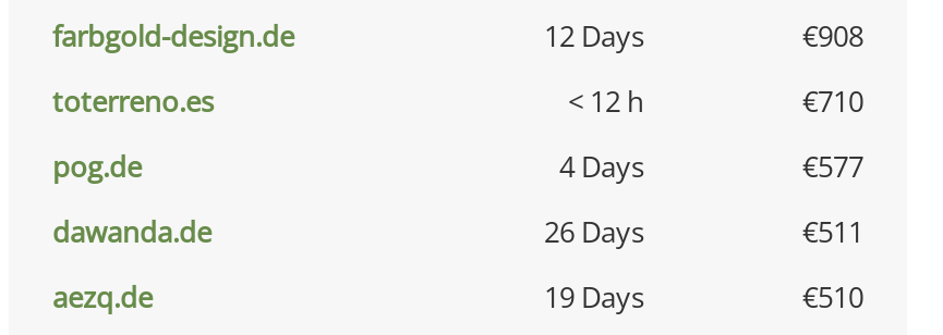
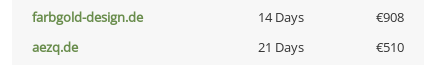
[544,17,644,56] 12 Days -> [257,8,303,26] 14 Days
[52,82,863,252] toterreno.es | < 12 h | €710 | pog.de | 4 Days | €577 | dawanda.de | 26 Days | €511 -> none
[544,278,644,317] 19 Days -> [257,38,303,56] 21 Days

